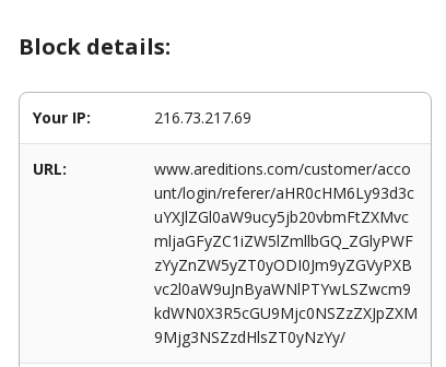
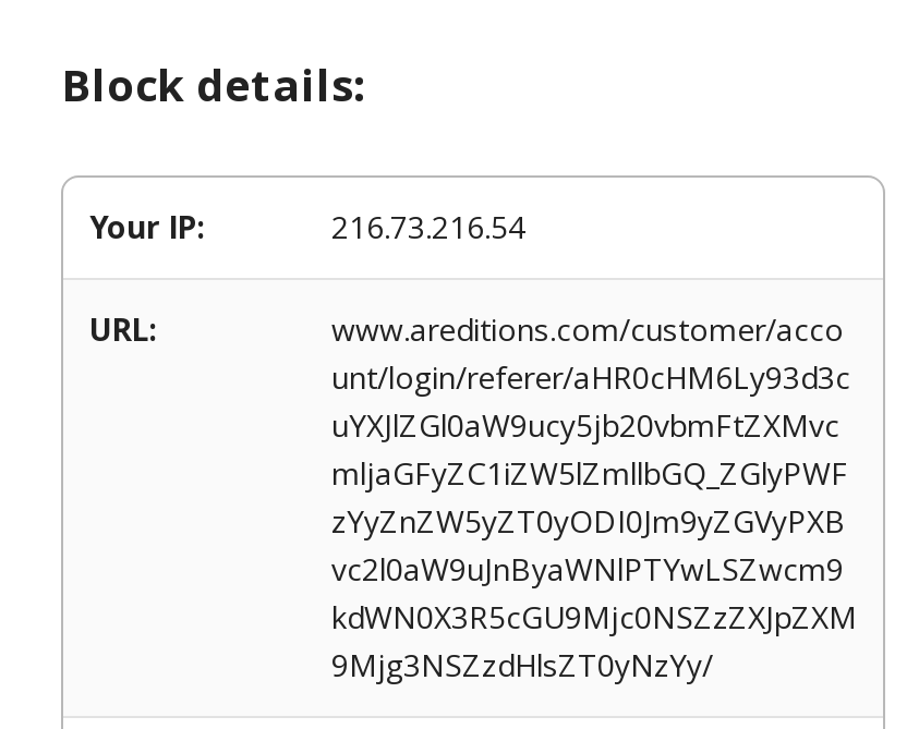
[154,107,251,128] 216.73.217.69 -> [331,206,525,247] 216.73.216.54

